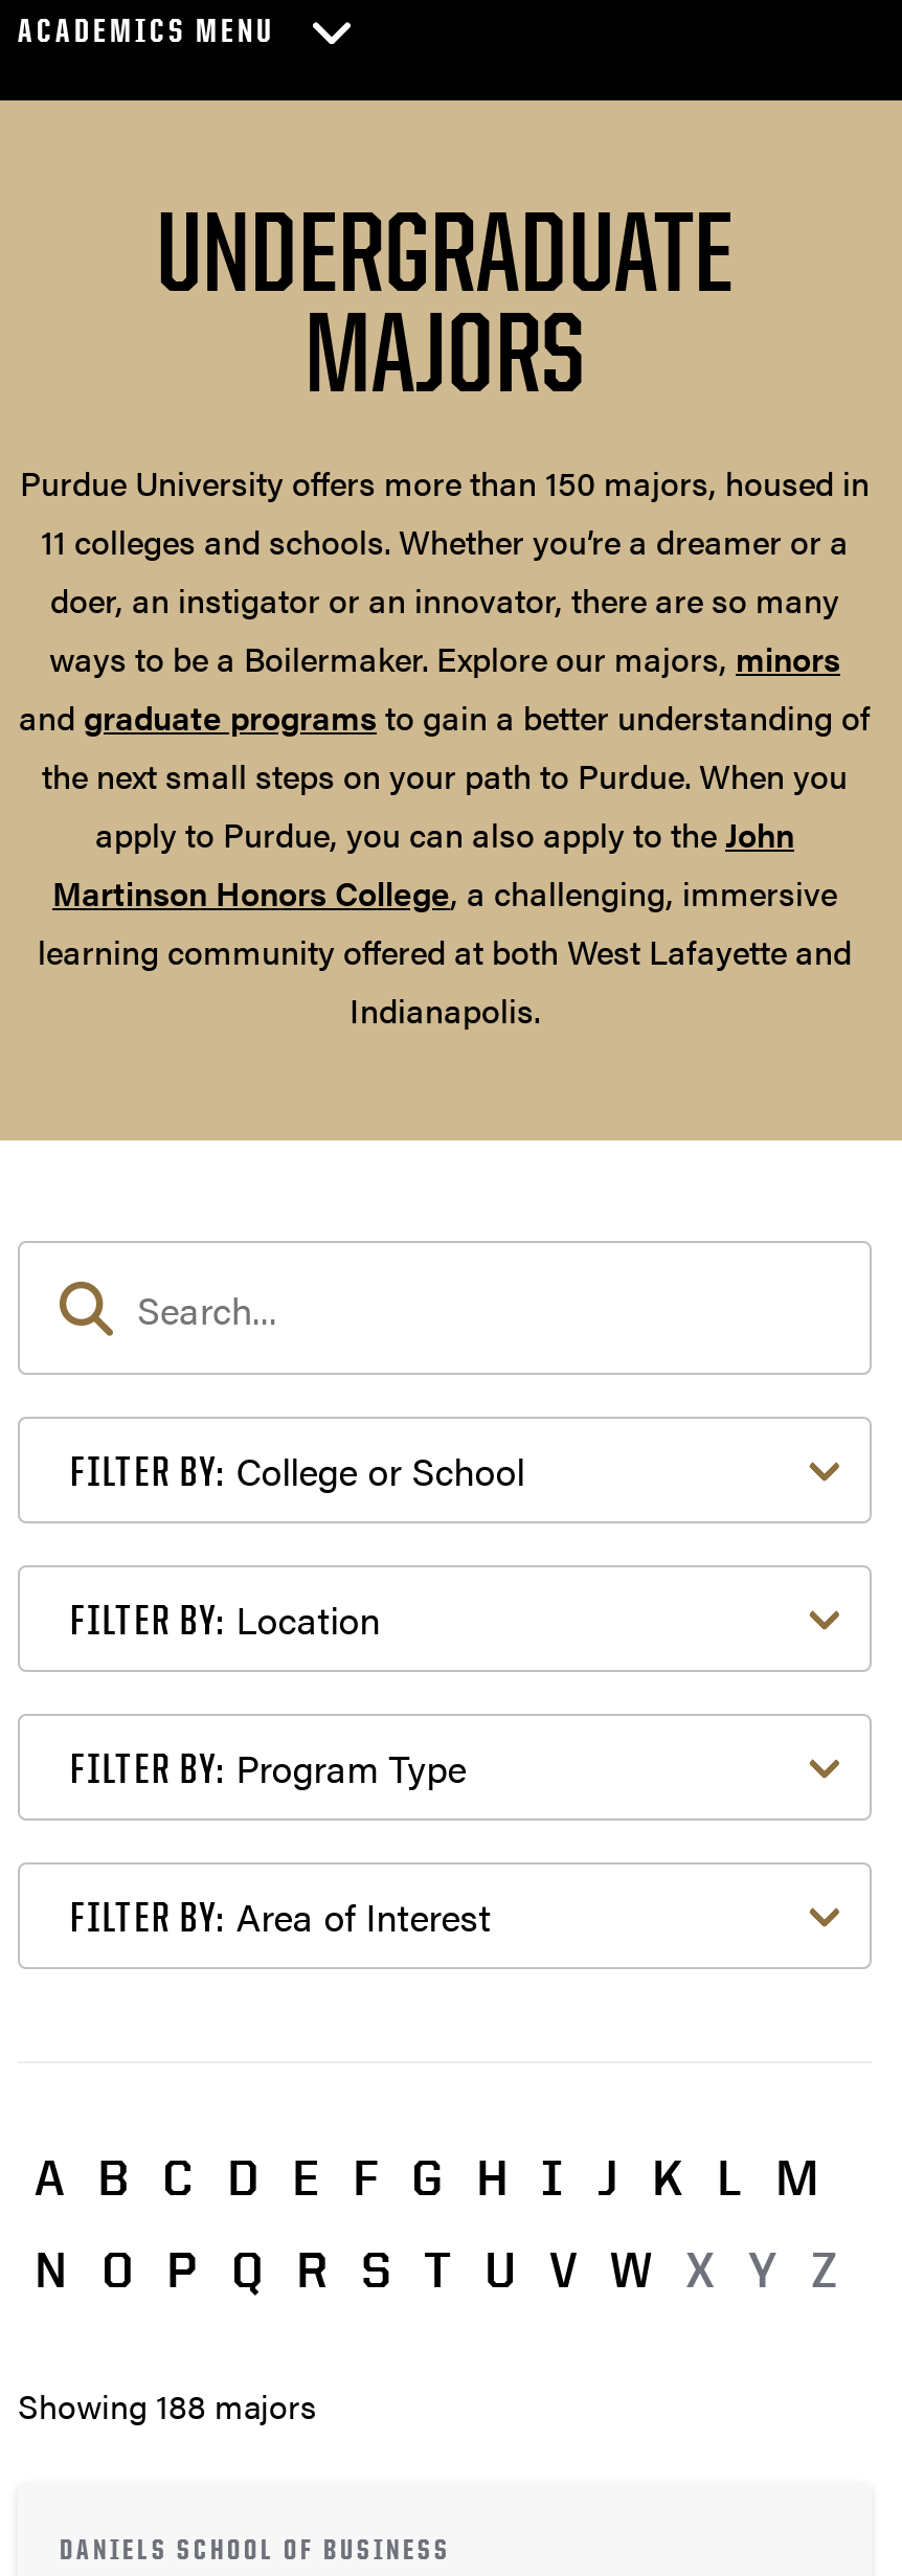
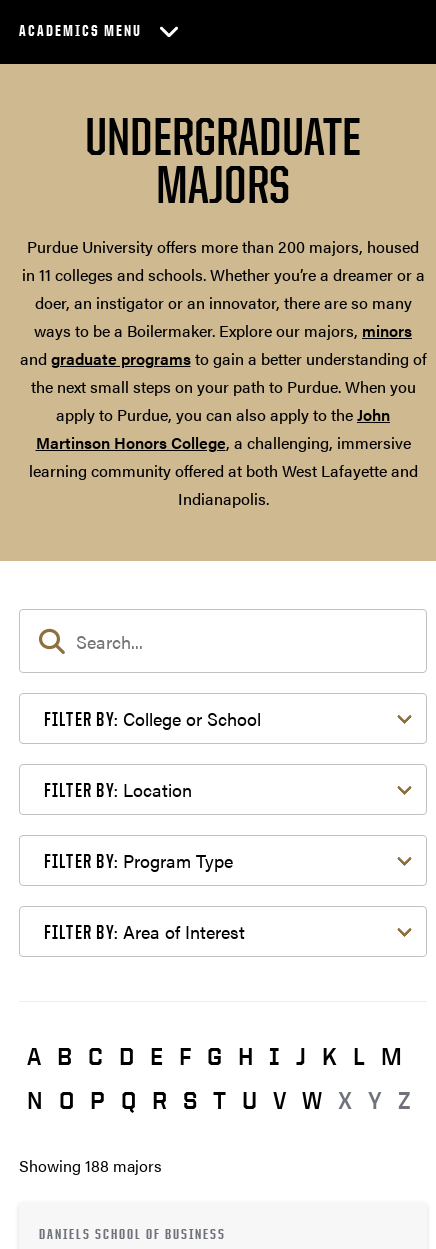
[20,459,870,565] Purdue University offers more than 150 majors, housed in | 11 colleges and schools. Whether you’re a dreamer or a -> [21,235,424,286] Purdue University offers more than 200 majors, housed | in 11 colleges and schools. Whether you’re a dreamer or a

